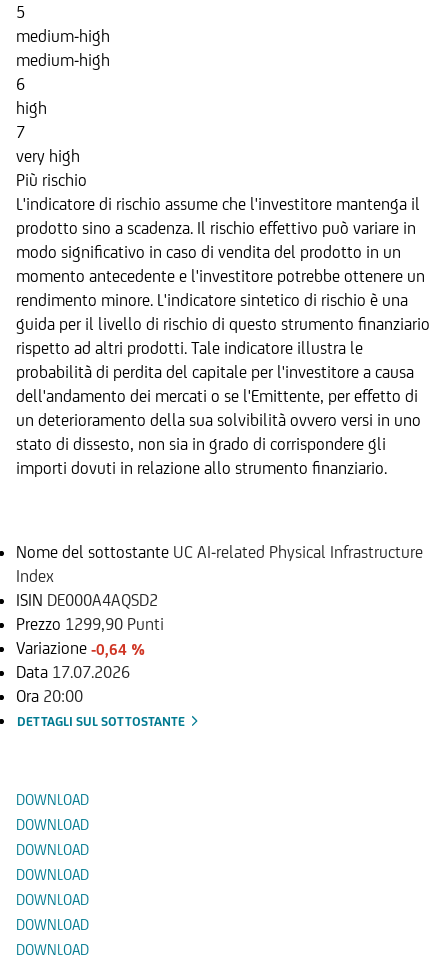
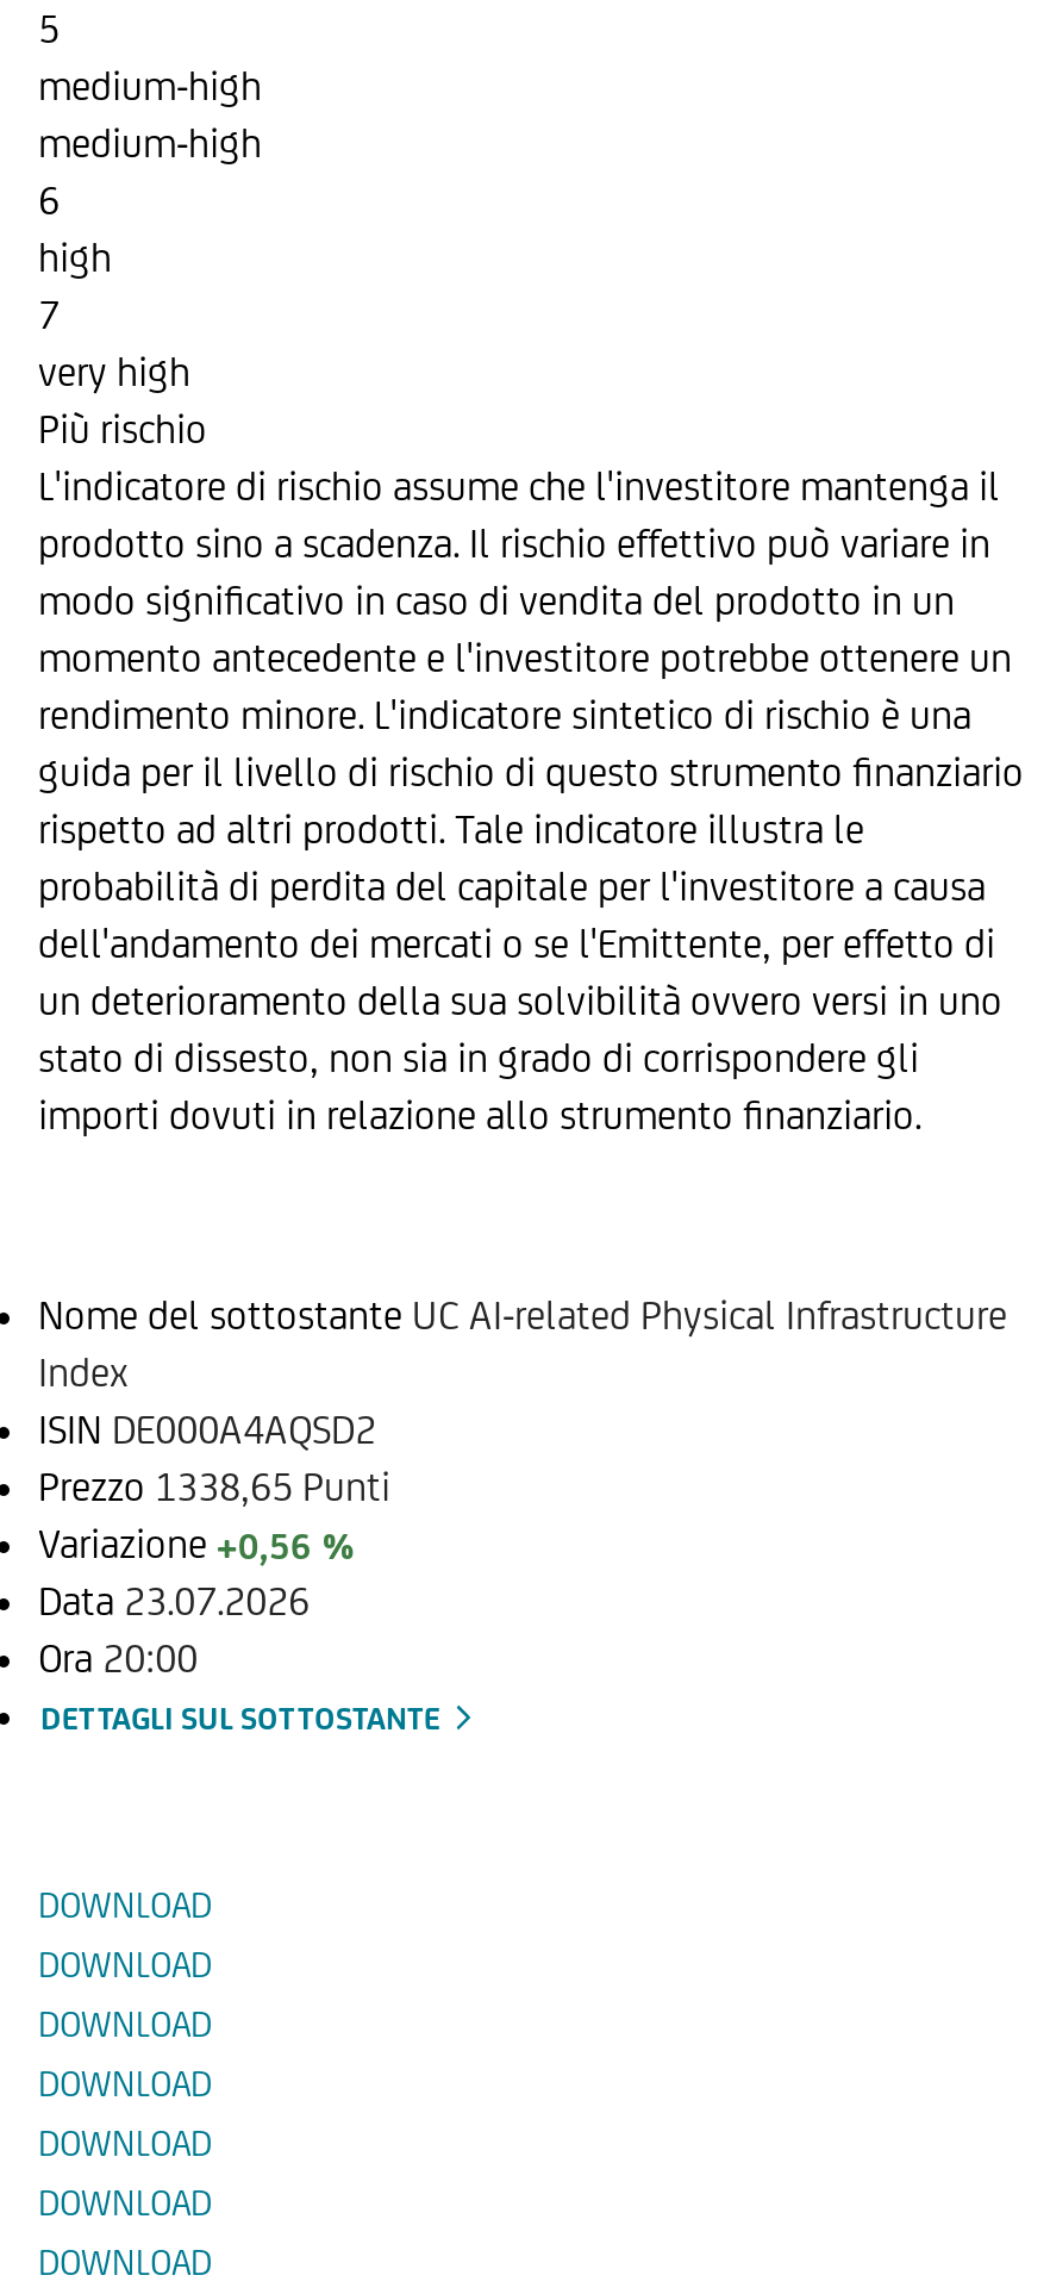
[16,614,164,634] Prezzo 1299,90 Punti -> [38,1462,390,1510] Prezzo 1338,65 Punti
[16,638,145,658] Variazione -0,64 % -> [38,1520,355,1567] Variazione +0,56 %
[16,662,130,682] Data 17.07.2026 -> [38,1577,310,1624] Data 23.07.2026

